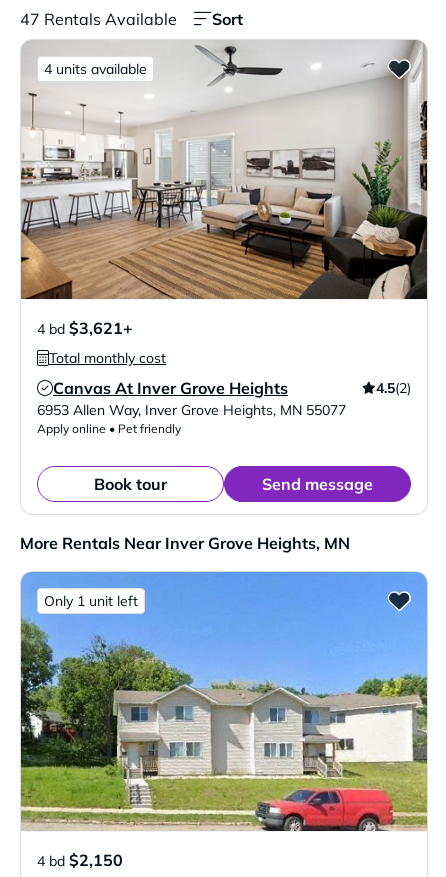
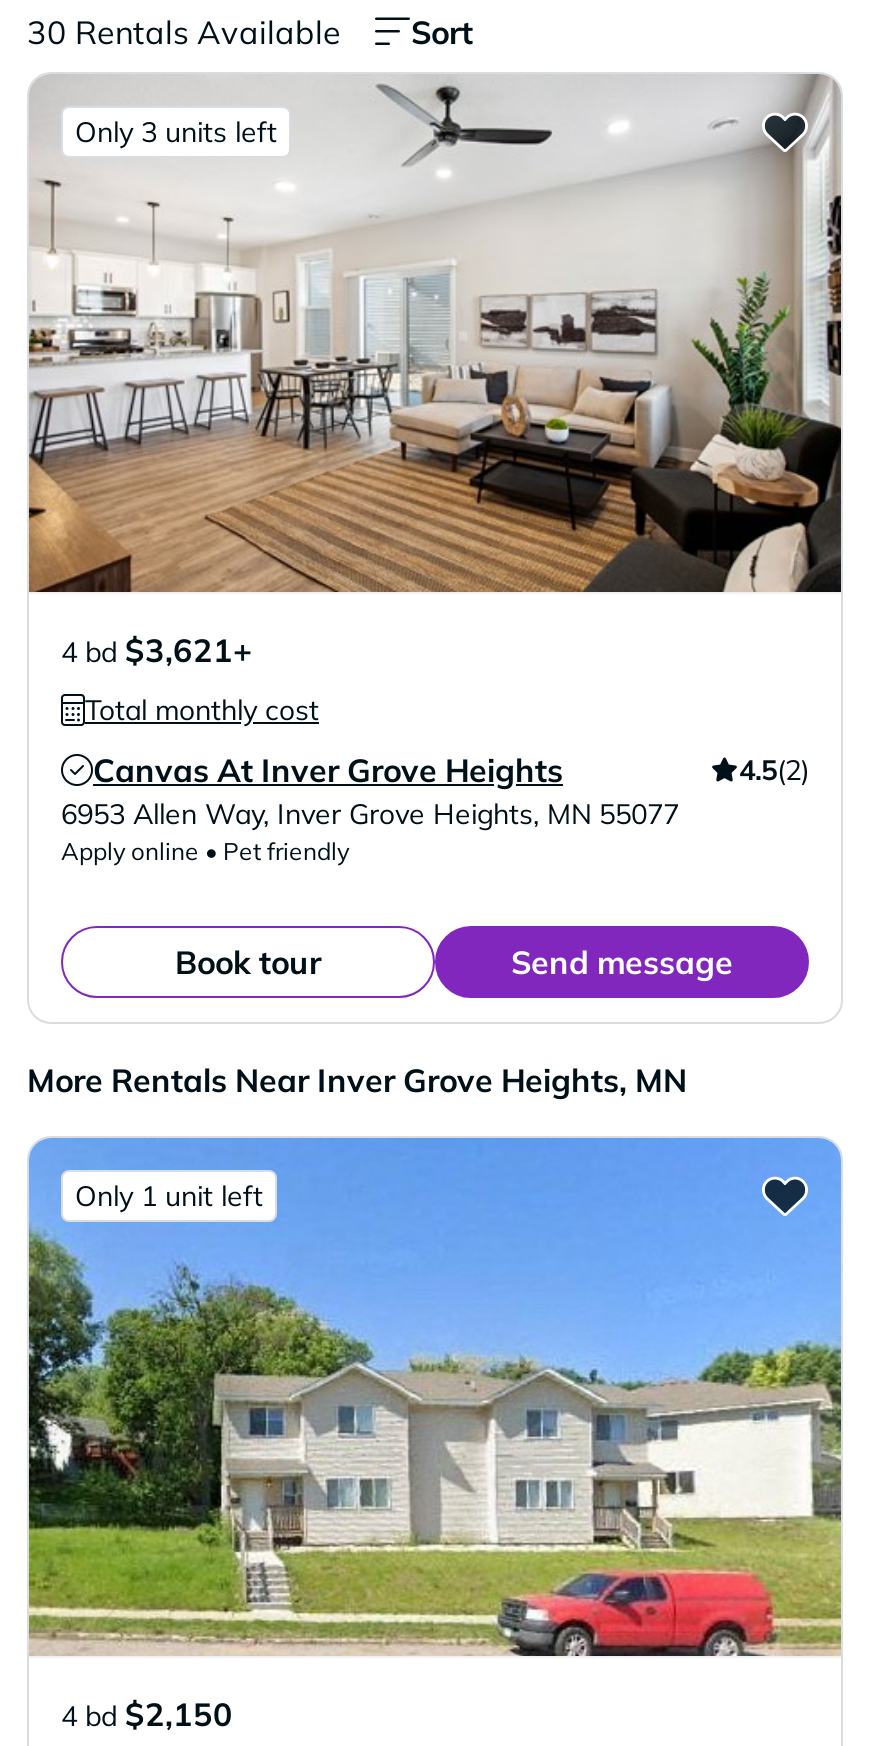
[20,9,177,29] 47 Rentals Available -> [27,12,341,52] 30 Rentals Available
[44,60,147,78] 4 units available -> [75,114,277,150] Only 3 units left

